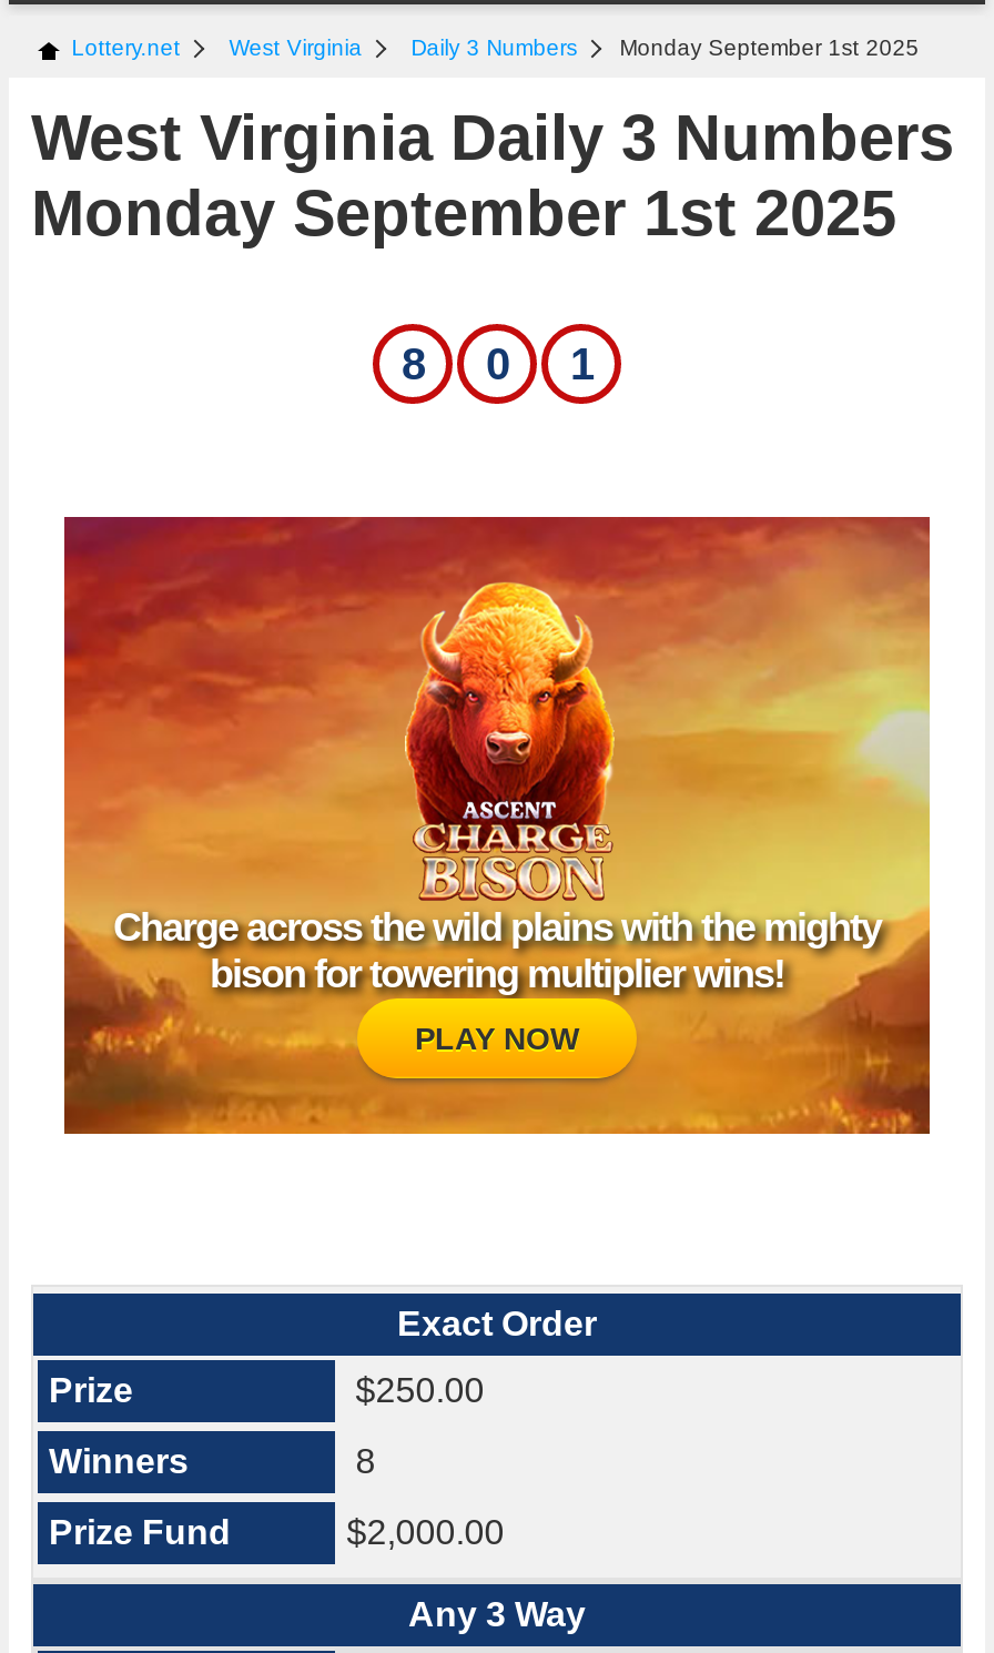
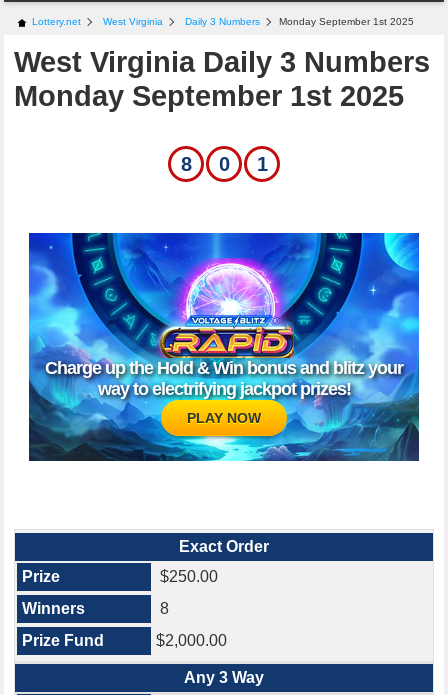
[62,515,932,1136] [image] | Charge across the wild plains with the mighty | bison for towering multiplier wins! -> [28,232,420,462] [image] | Charge up the Hold & Win bonus and blitz your | way to electrifying jackpot prizes!

